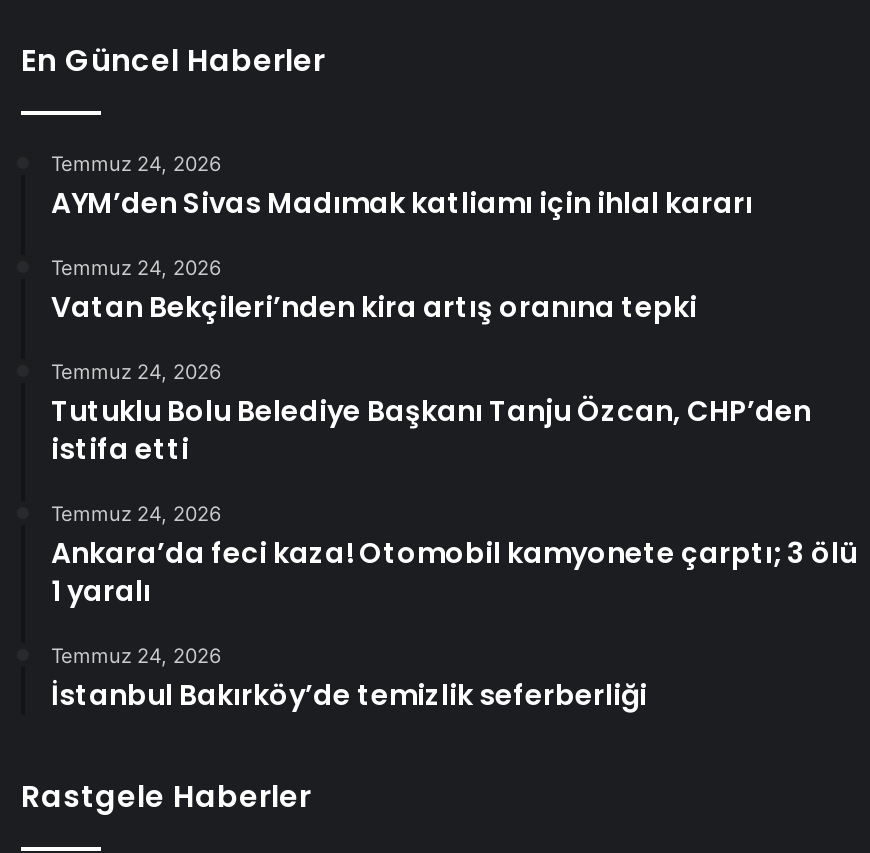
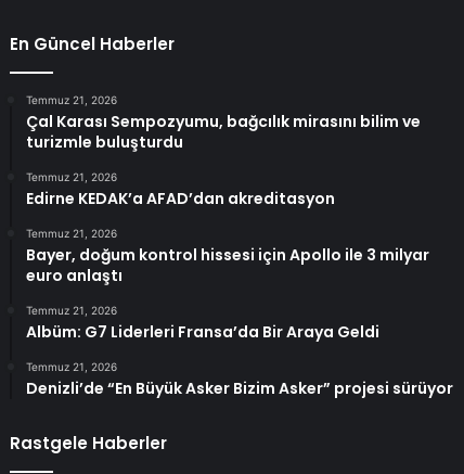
[51,152,753,224] Temmuz 24, 2026 | AYM’den Sivas Madımak katliamı için ihlal kararı -> [26,94,421,153] Temmuz 21, 2026 | Çal Karası Sempozyumu, bağcılık mirasını bilim ve | turizmle buluşturdu
[51,256,697,328] Temmuz 24, 2026 | Vatan Bekçileri’nden kira artış oranına tepki -> [26,171,335,210] Temmuz 21, 2026 | Edirne KEDAK’a AFAD’dan akreditasyon
[51,360,811,470] Temmuz 24, 2026 | Tutuklu Bolu Belediye Başkanı Tanju Özcan, CHP’den | istifa etti -> [26,227,429,287] Temmuz 21, 2026 | Bayer, doğum kontrol hissesi için Apollo ile 3 milyar | euro anlaştı
[51,502,857,612] Temmuz 24, 2026 | Ankara’da feci kaza! Otomobil kamyonete çarptı; 3 ölü | 1 yaralı -> [26,304,379,343] Temmuz 21, 2026 | Albüm: G7 Liderleri Fransa’da Bir Araya Geldi
[51,644,647,716] Temmuz 24, 2026 | İstanbul Bakırköy’de temizlik seferberliği -> [26,360,453,399] Temmuz 21, 2026 | Denizli’de “En Büyük Asker Bizim Asker” projesi sürüyor

